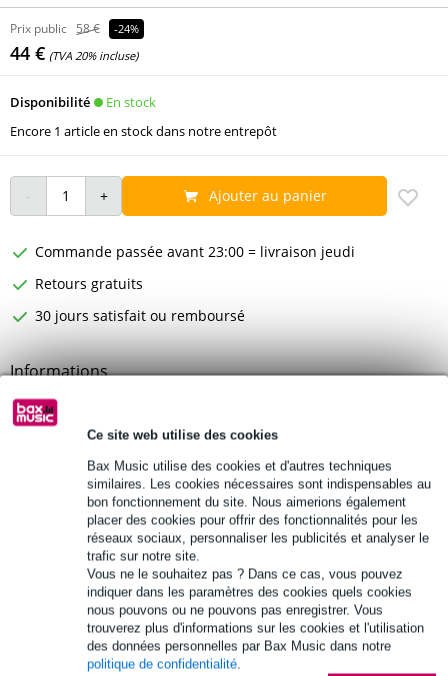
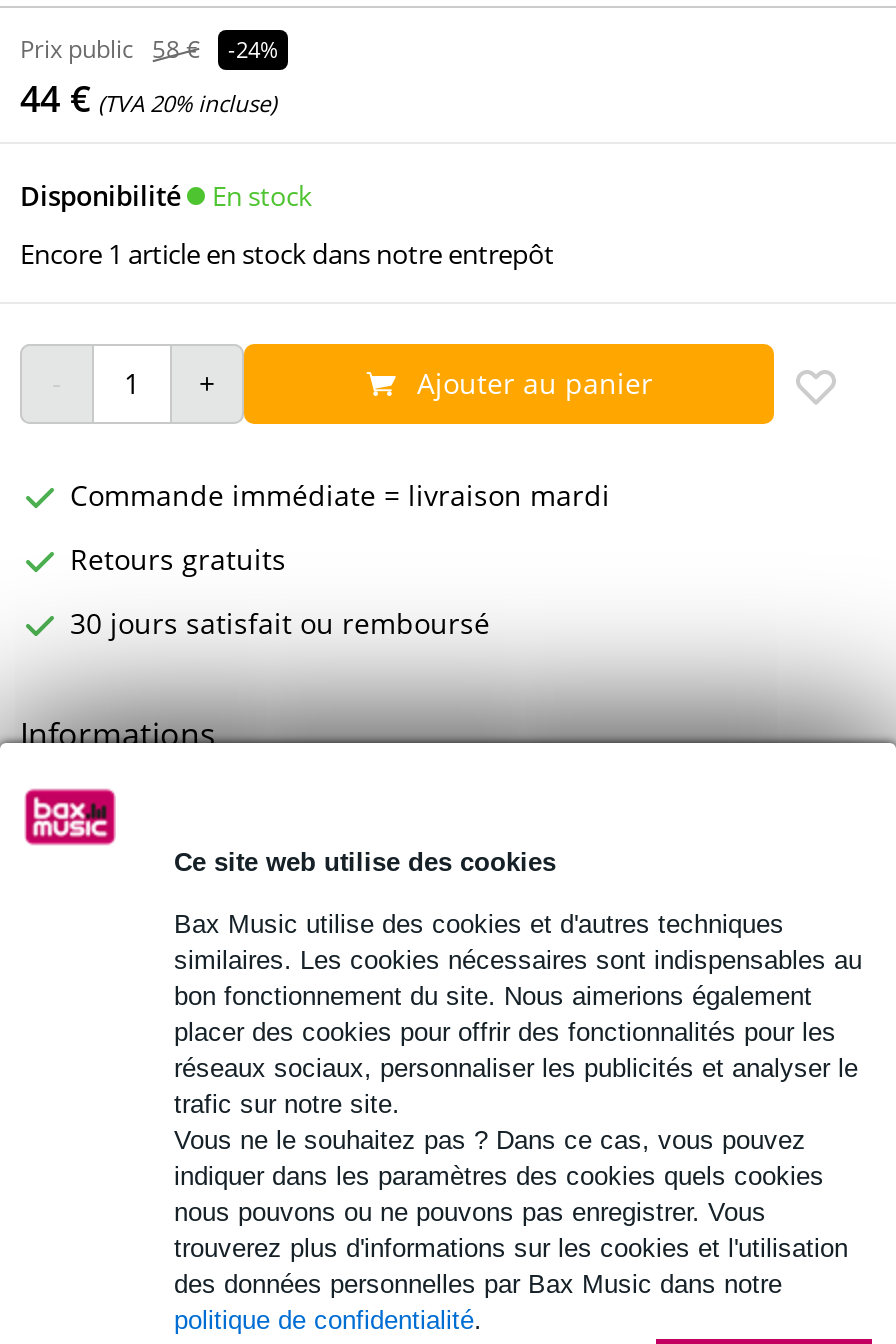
[35,242,355,261] Commande passée avant 23:00 = livraison jeudi -> [70,475,610,513] Commande immédiate = livraison mardi

